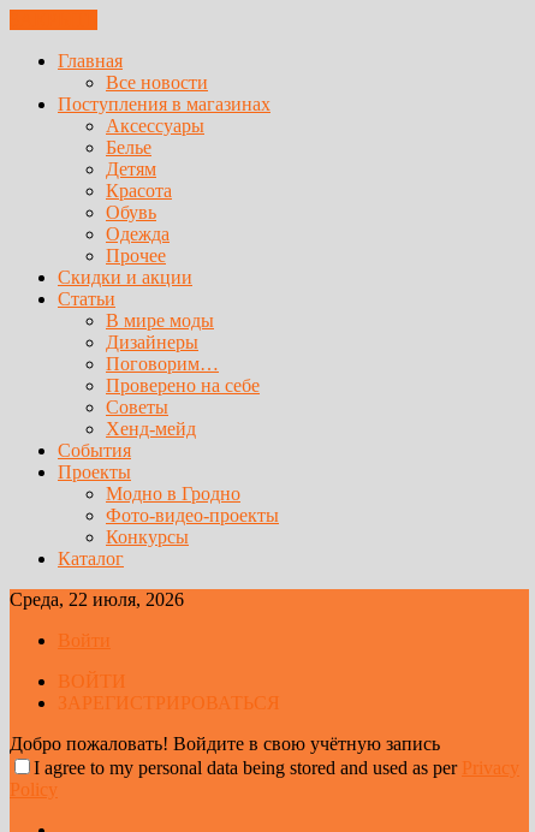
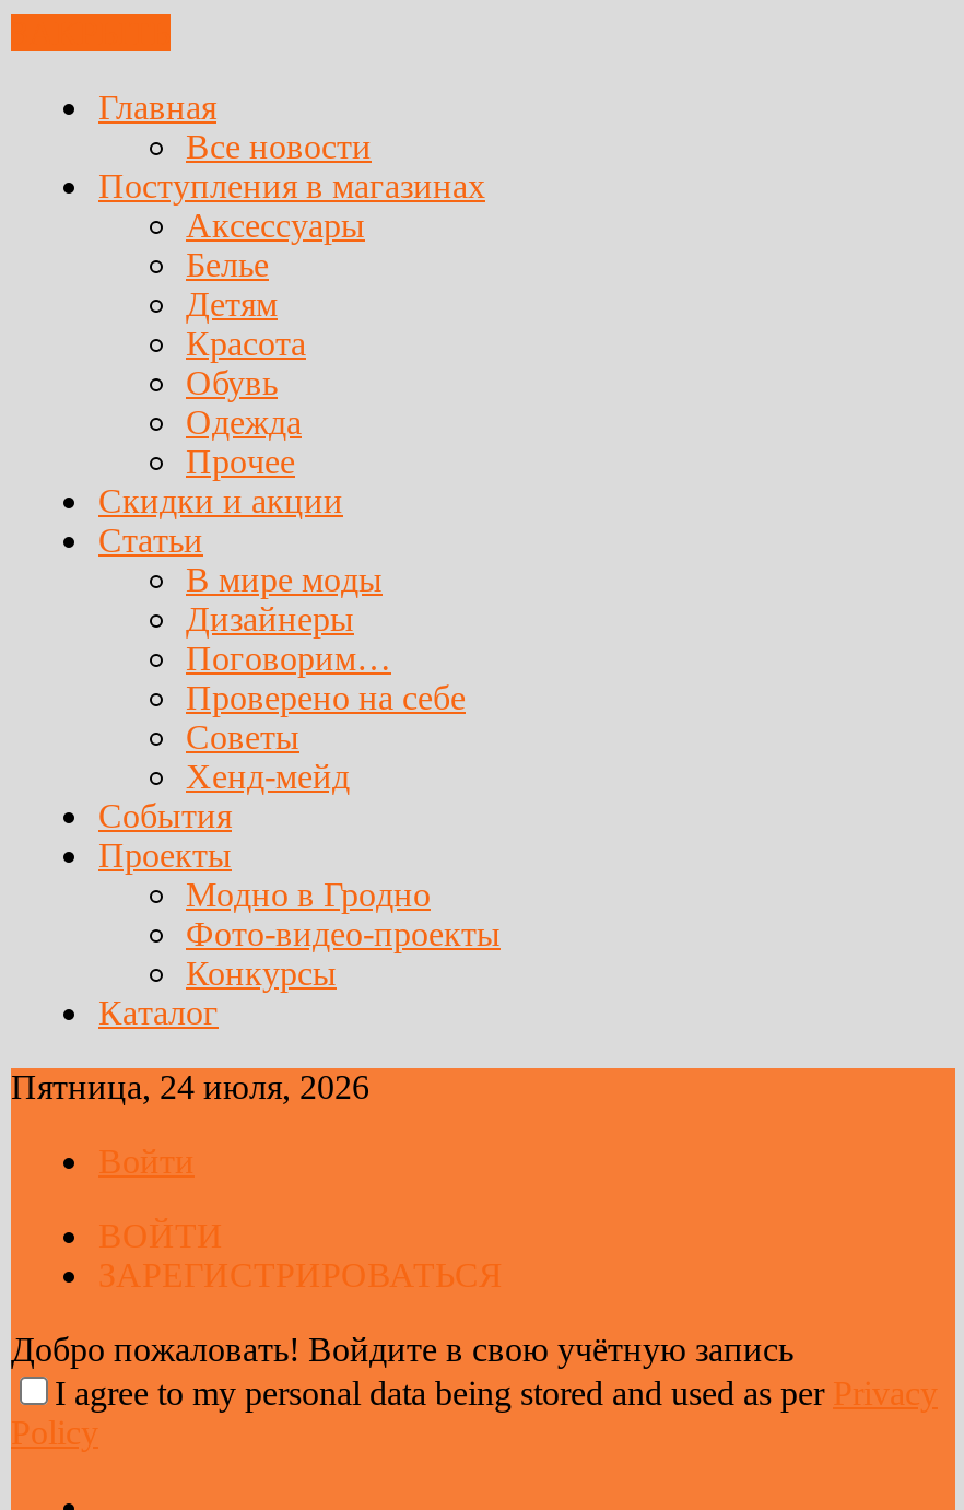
[10,589,184,610] Среда, 22 июля, 2026 -> [11,1068,369,1105] Пятница, 24 июля, 2026

